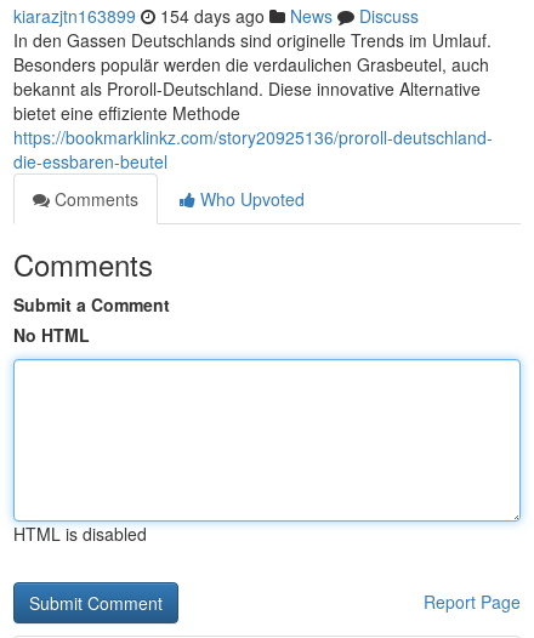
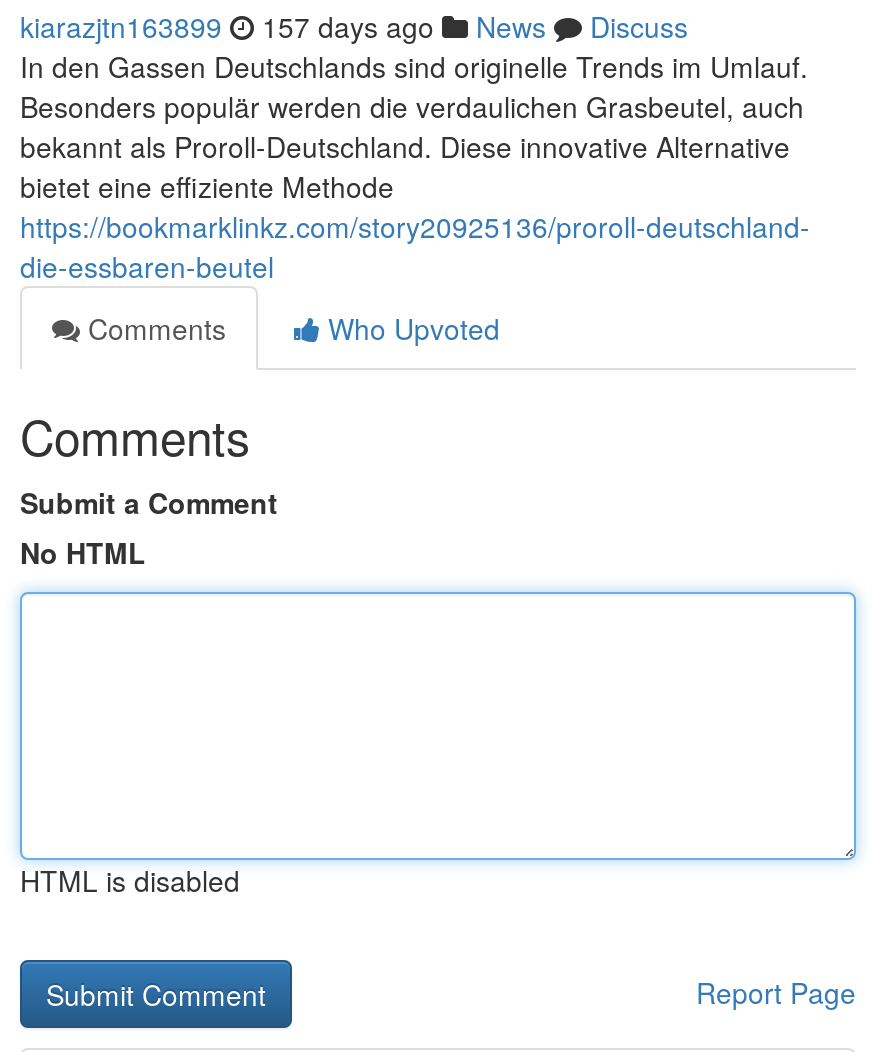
[13,4,419,28] kiarazjtn163899 154 days ago News Discuss -> [20,6,688,46] kiarazjtn163899 157 days ago News Discuss

